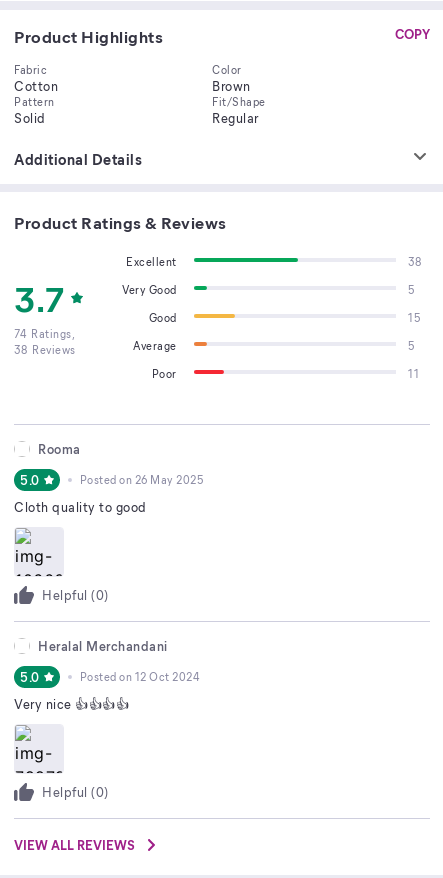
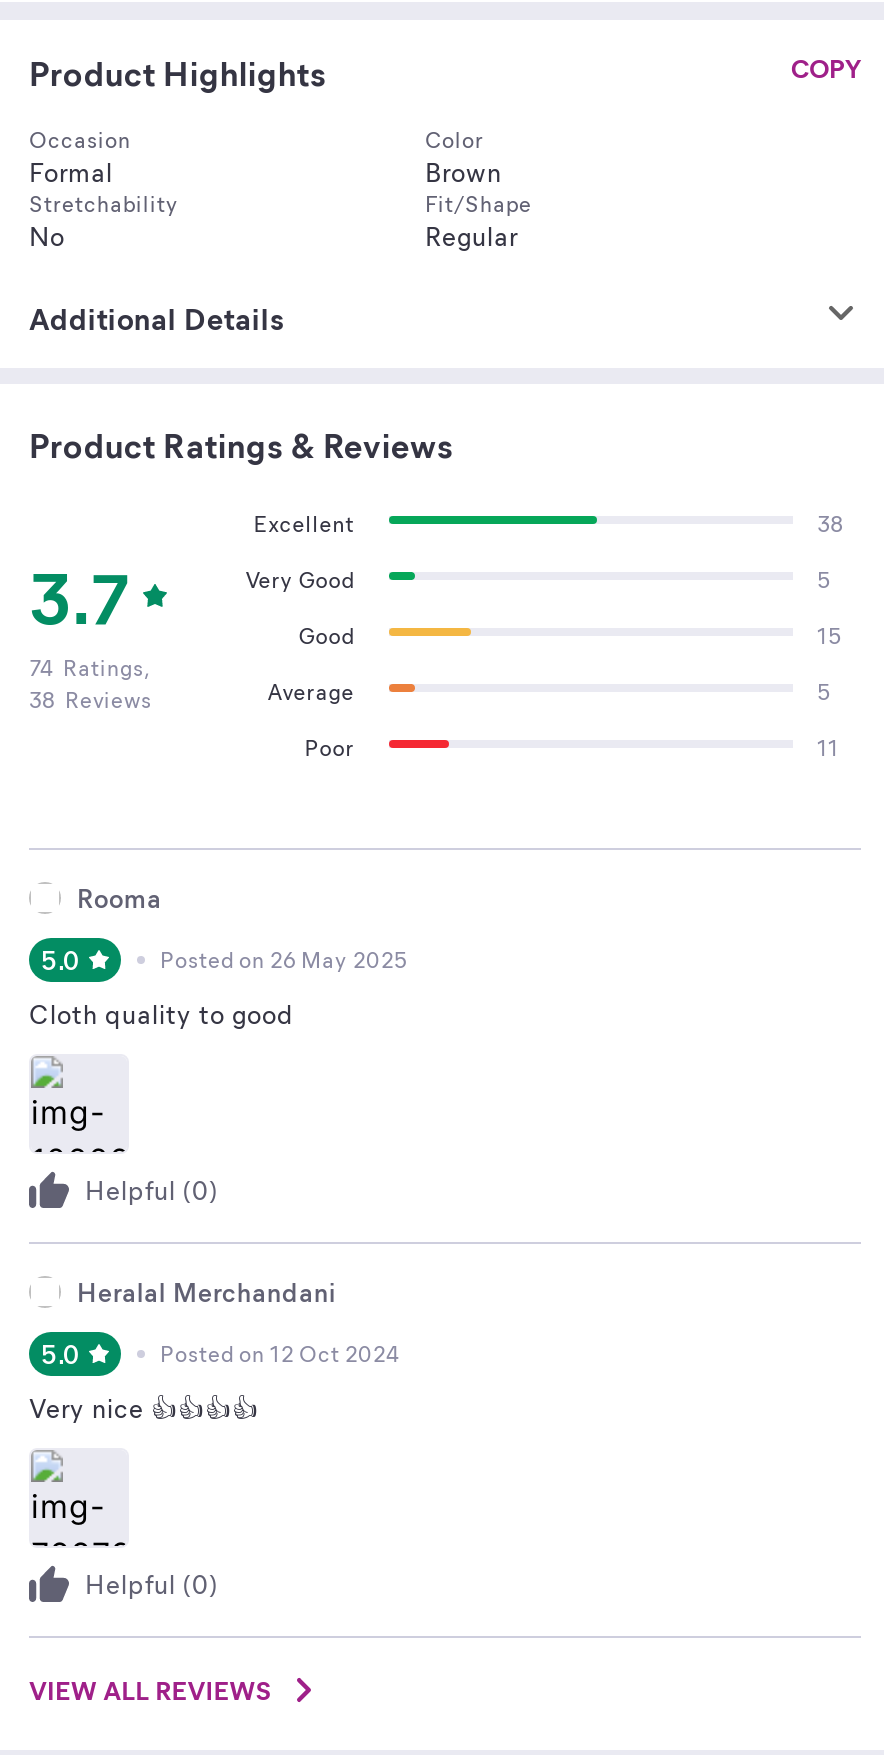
[14,62,58,94] Fabric | Cotton -> [29,124,131,188] Occasion | Formal
[14,94,54,126] Pattern | Solid -> [29,188,179,252] Stretchability | No

